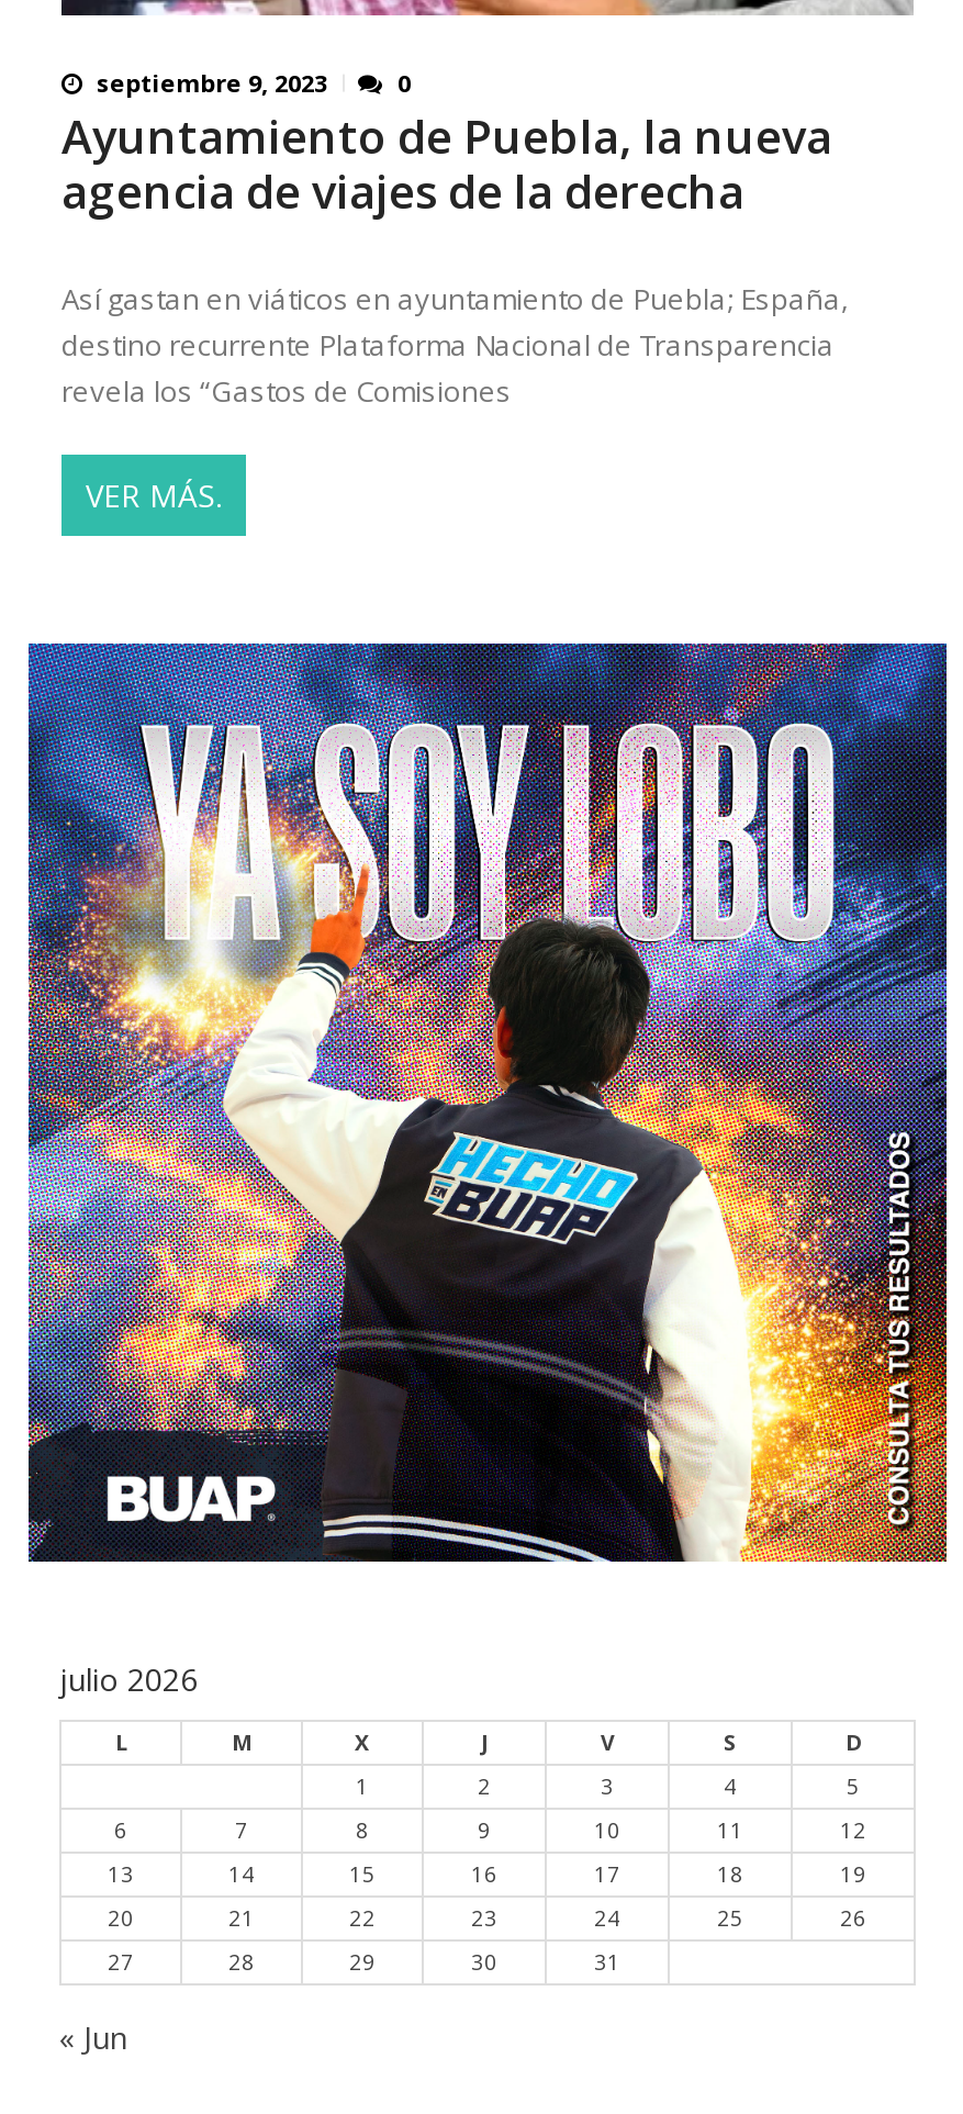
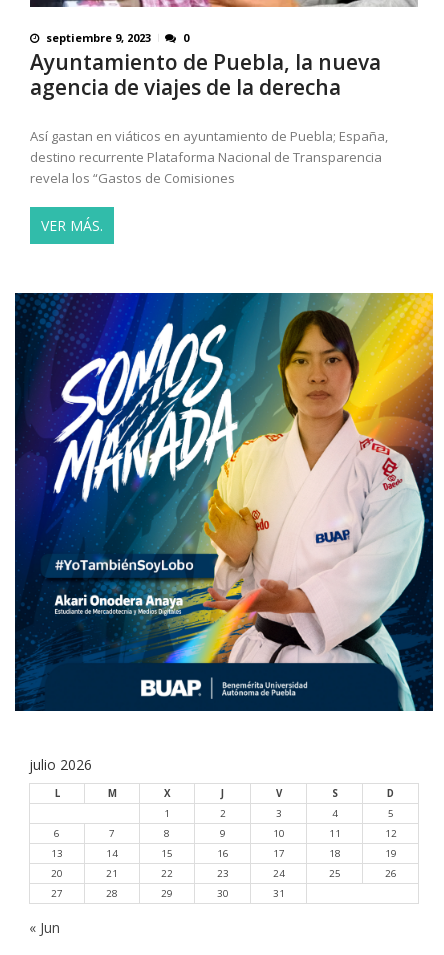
[26,641,949,1564] [image] -> [14,292,434,712] [image]

